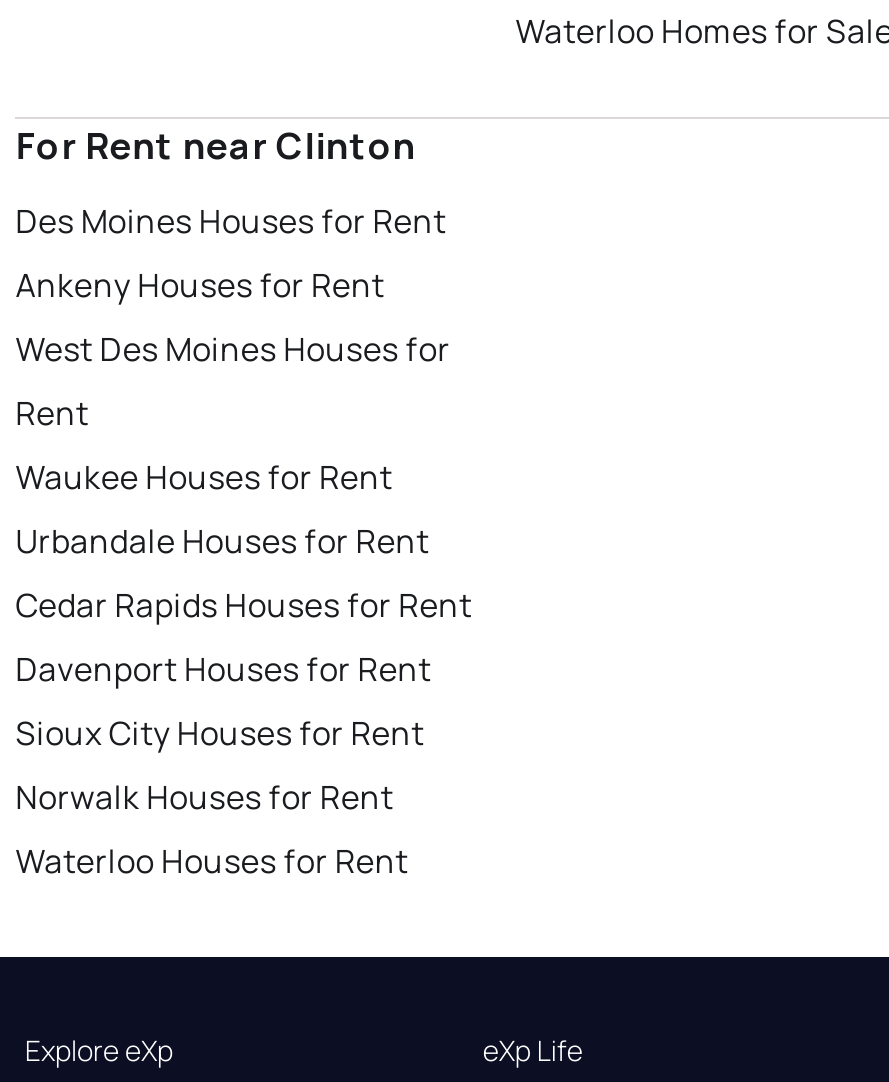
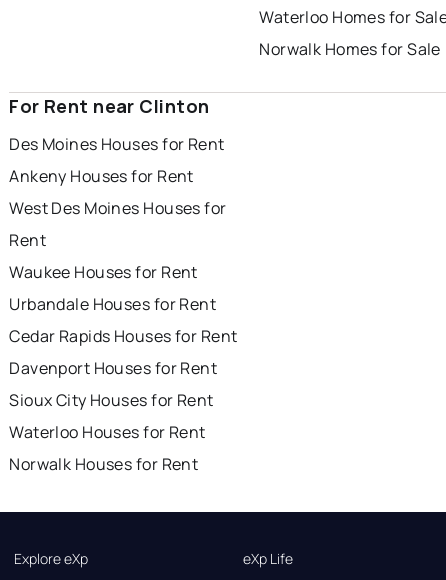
none -> [259,38,441,60] Norwalk Homes for Sale
moved [15,775,394,819] -> [9,453,198,475]: Norwalk Houses for Rent

